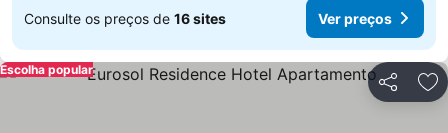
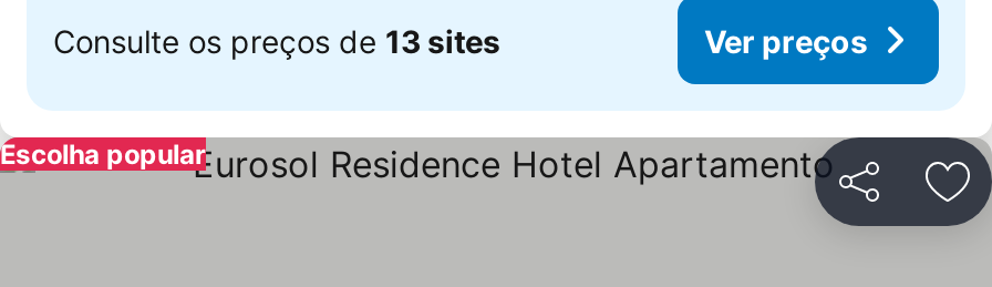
[24,9,226,26] Consulte os preços de 16 sites -> [53,21,500,59] Consulte os preços de 13 sites

